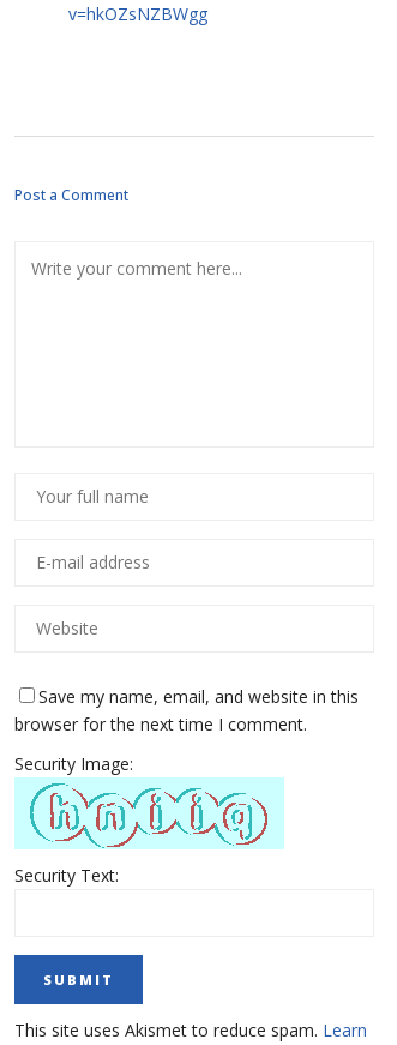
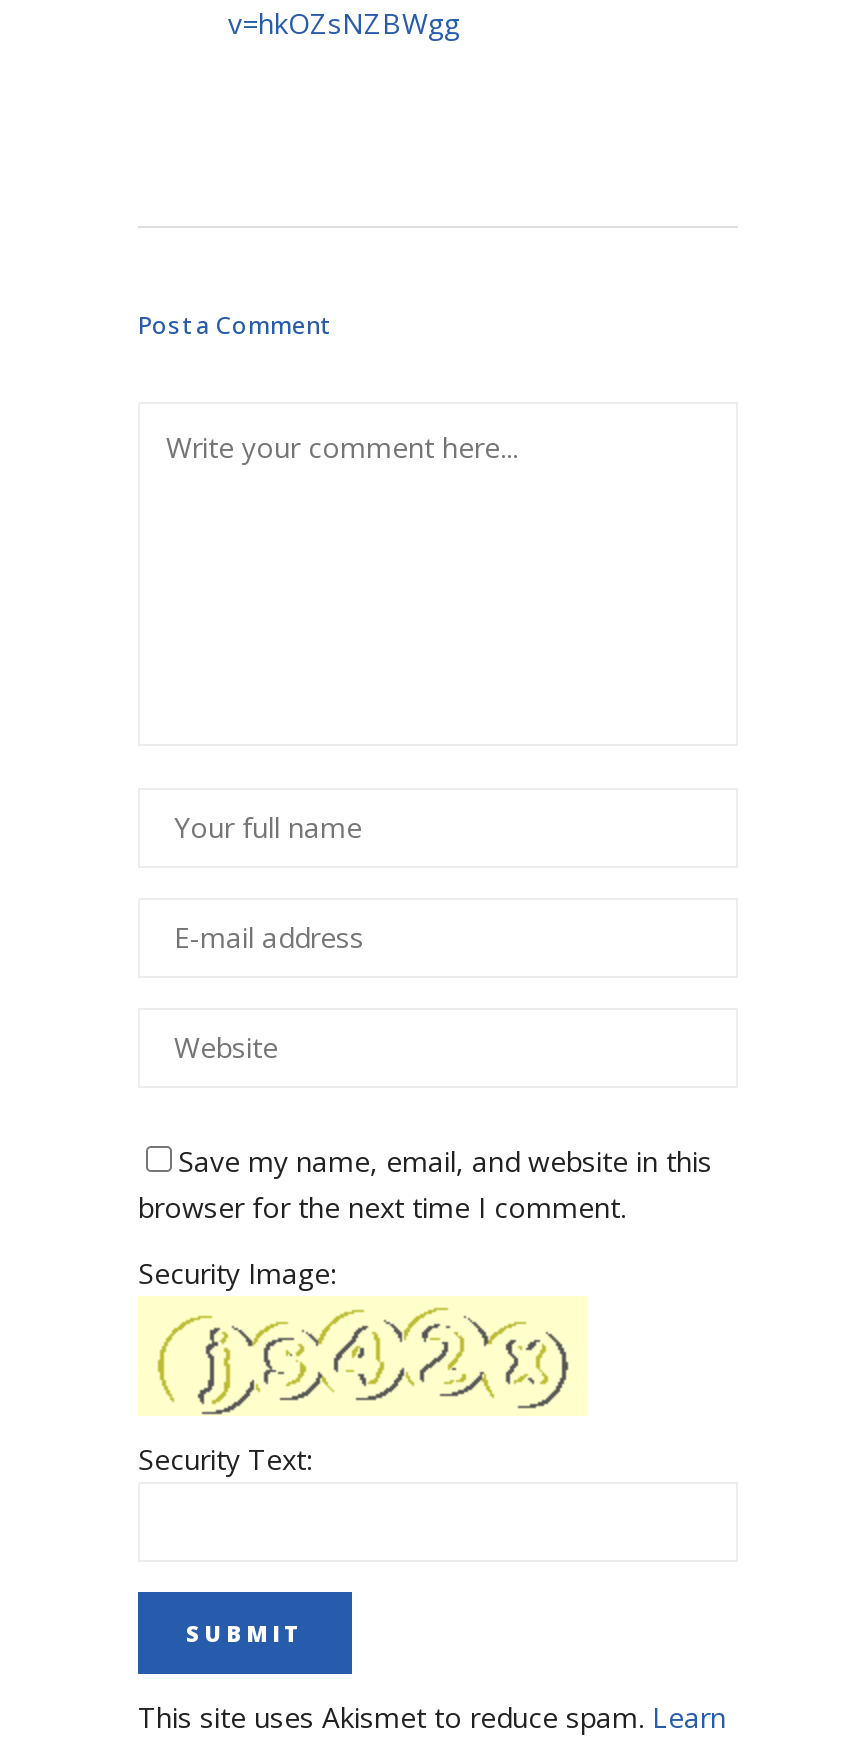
[14,777,284,851] [image] -> [138,1296,588,1418] [image]

